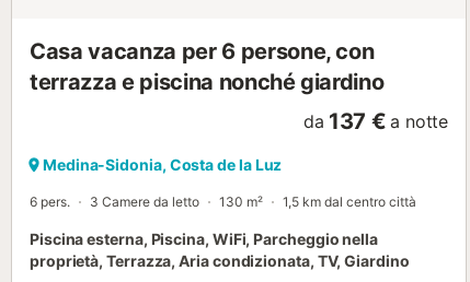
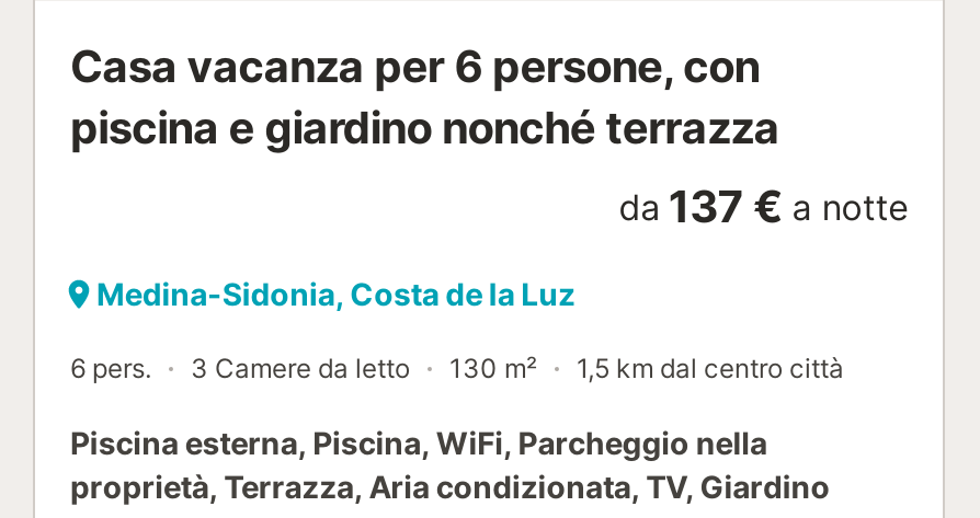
[30,69,384,96] terrazza e piscina nonché giardino -> [70,103,779,156] piscina e giardino nonché terrazza

